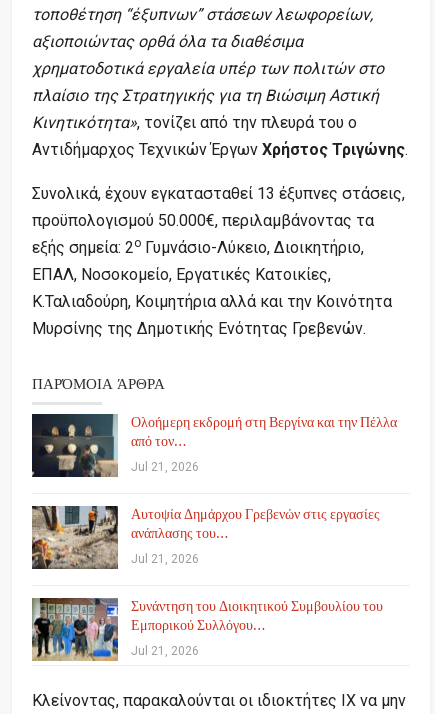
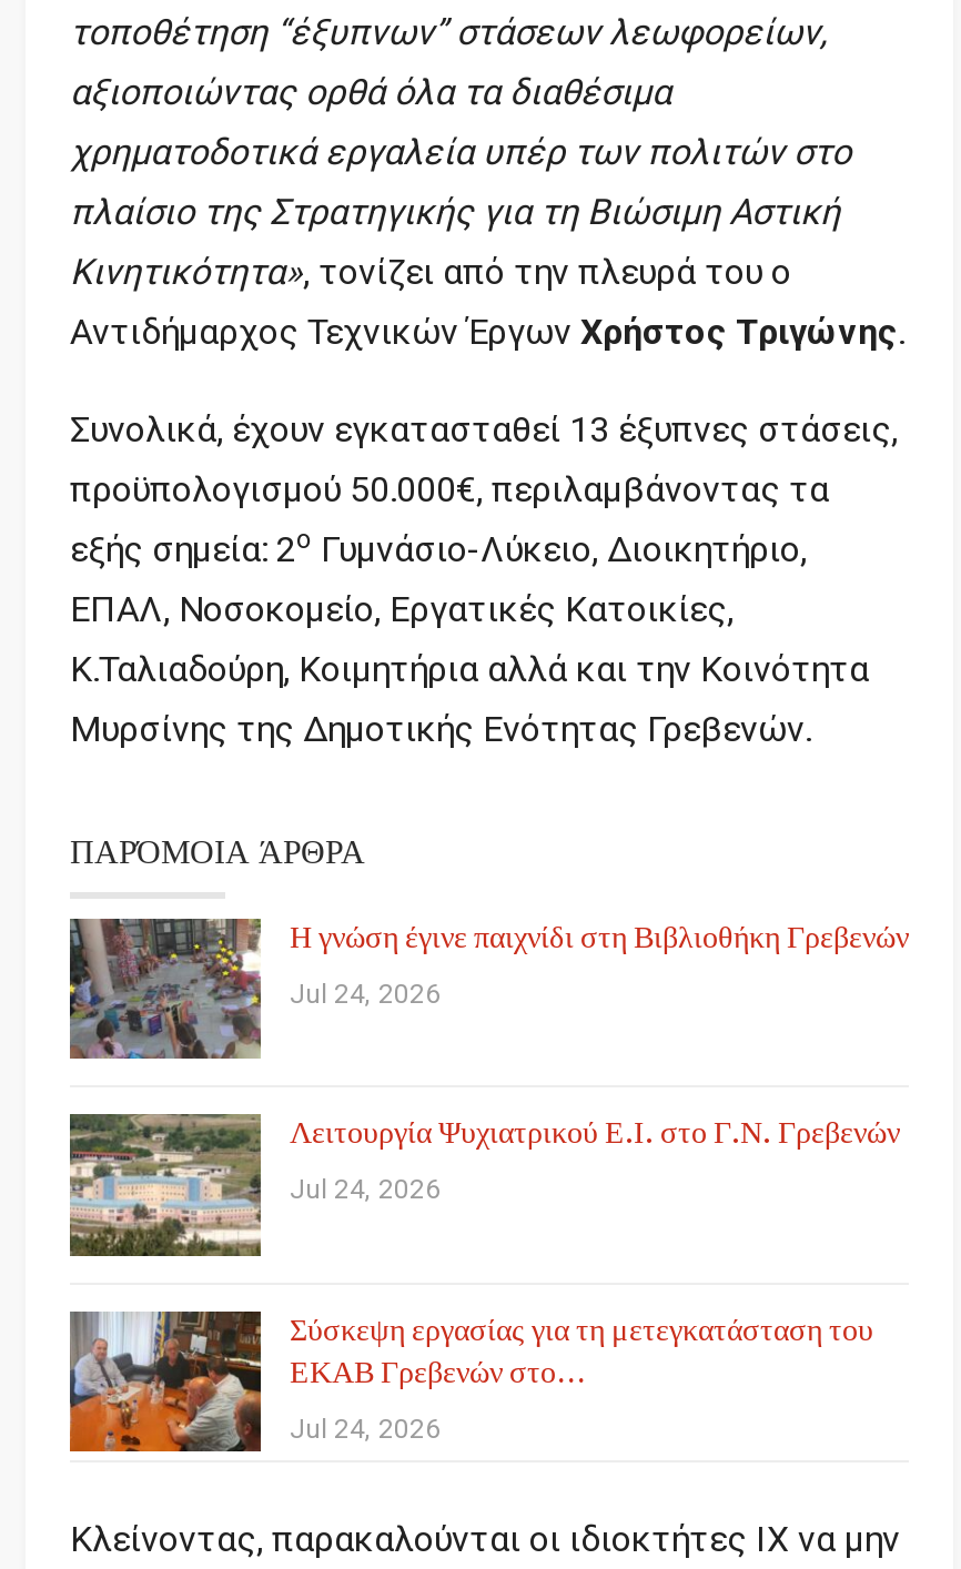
[31,413,397,478] [image] | Ολοήμερη εκδρομή στη Βεργίνα και την Πέλλα | από τον… -> [68,917,909,1061] [image] | Η γνώση έγινε παιχνίδι στη Βιβλιοθήκη Γρεβενών
[131,459,199,473] Jul 21, 2026 -> [290,978,441,1009] Jul 24, 2026
[32,505,380,570] [image] | Αυτοψία Δημάρχου Γρεβενών στις εργασίες | ανάπλασης του… -> [70,1112,900,1258] [image] | Λειτουργία Ψυχιατρικού Ε.Ι. στο Γ.Ν. Γρεβενών
[131,551,199,565] Jul 21, 2026 -> [290,1174,441,1205] Jul 24, 2026
[31,597,383,662] [image] | Συνάντηση του Διοικητικού Συμβουλίου του | Εμπορικού Συλλόγου… -> [70,1309,873,1454] [image] | Σύσκεψη εργασίας για τη μετεγκατάσταση του | ΕΚΑΒ Γρεβενών στο…
[131,643,199,657] Jul 21, 2026 -> [290,1413,441,1444] Jul 24, 2026

